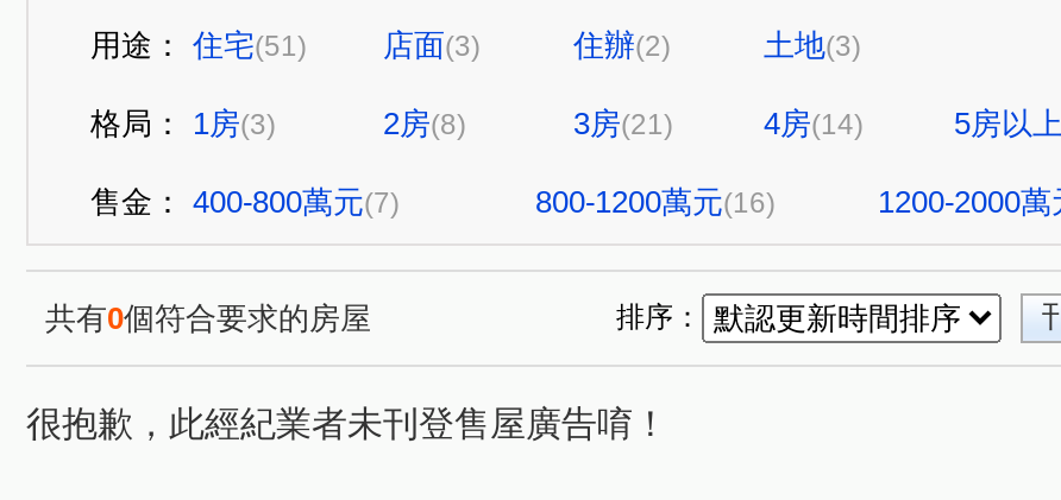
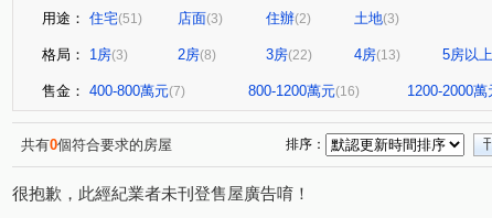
[573,106,673,141] 3房(21) -> [266,46,312,63] 3房(22)
[764,106,864,141] 4房(14) -> [354,46,400,63] 4房(13)

